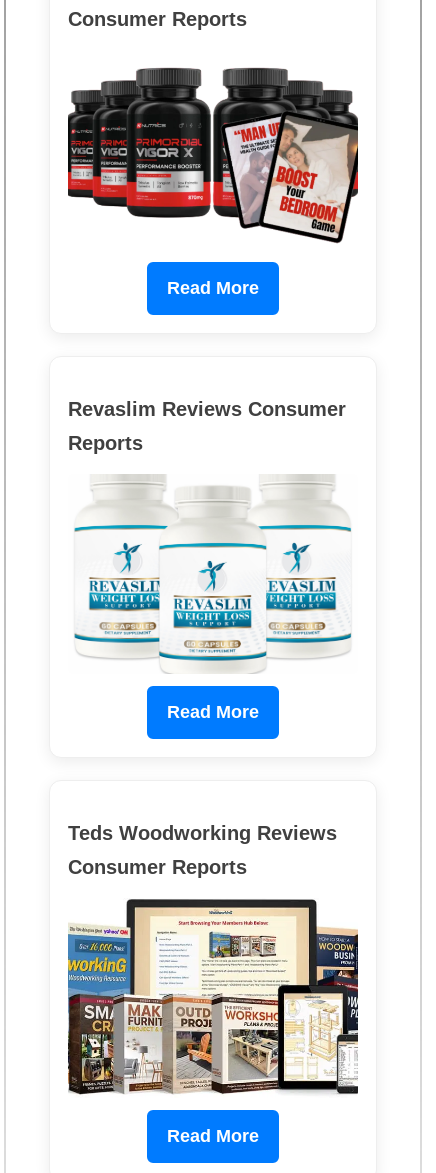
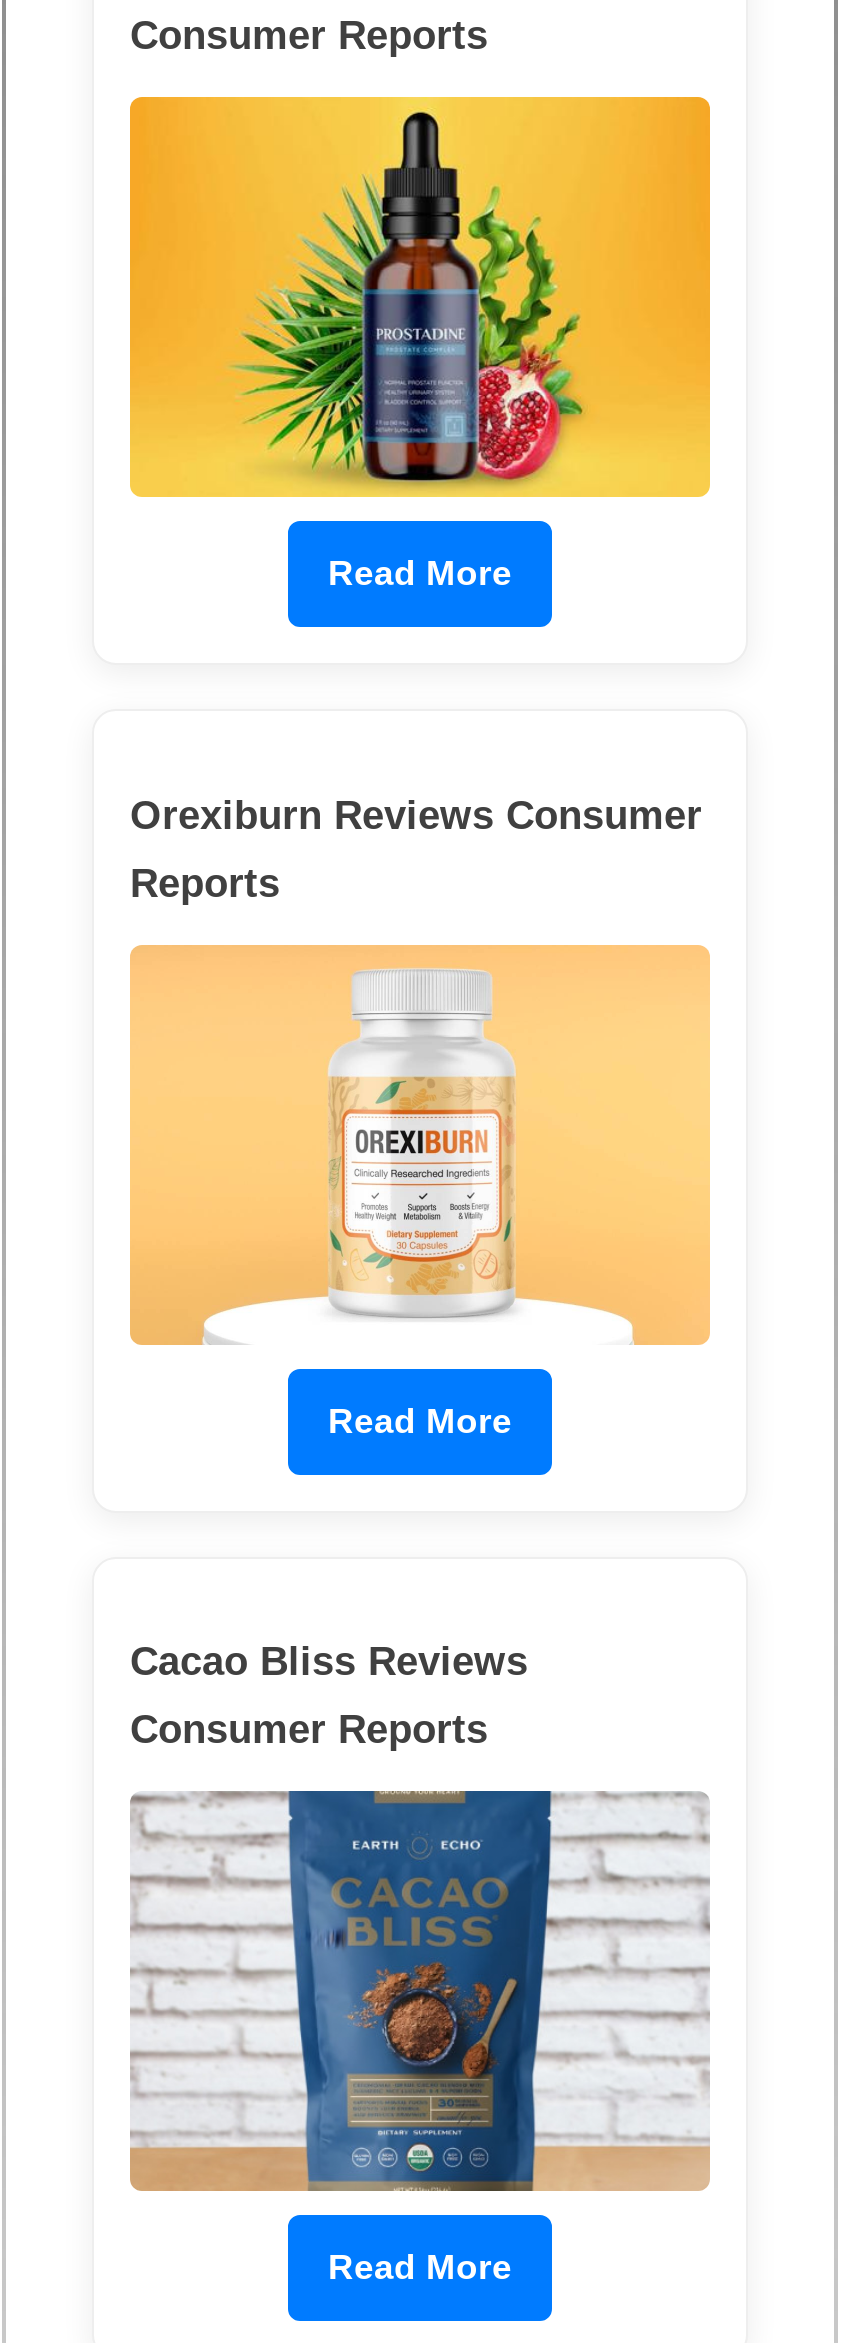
[67,50,359,250] [image] -> [128,95,712,499] [image]
[68,398,346,420] Revaslim Reviews Consumer -> [130,793,702,837] Orexiburn Reviews Consumer
[68,474,358,674] [image] -> [128,943,712,1347] [image]
[68,822,337,844] Teds Woodworking Reviews -> [130,1640,528,1684] Cacao Bliss Reviews
[67,897,359,1097] [image] -> [130,1789,710,2193] [image]

